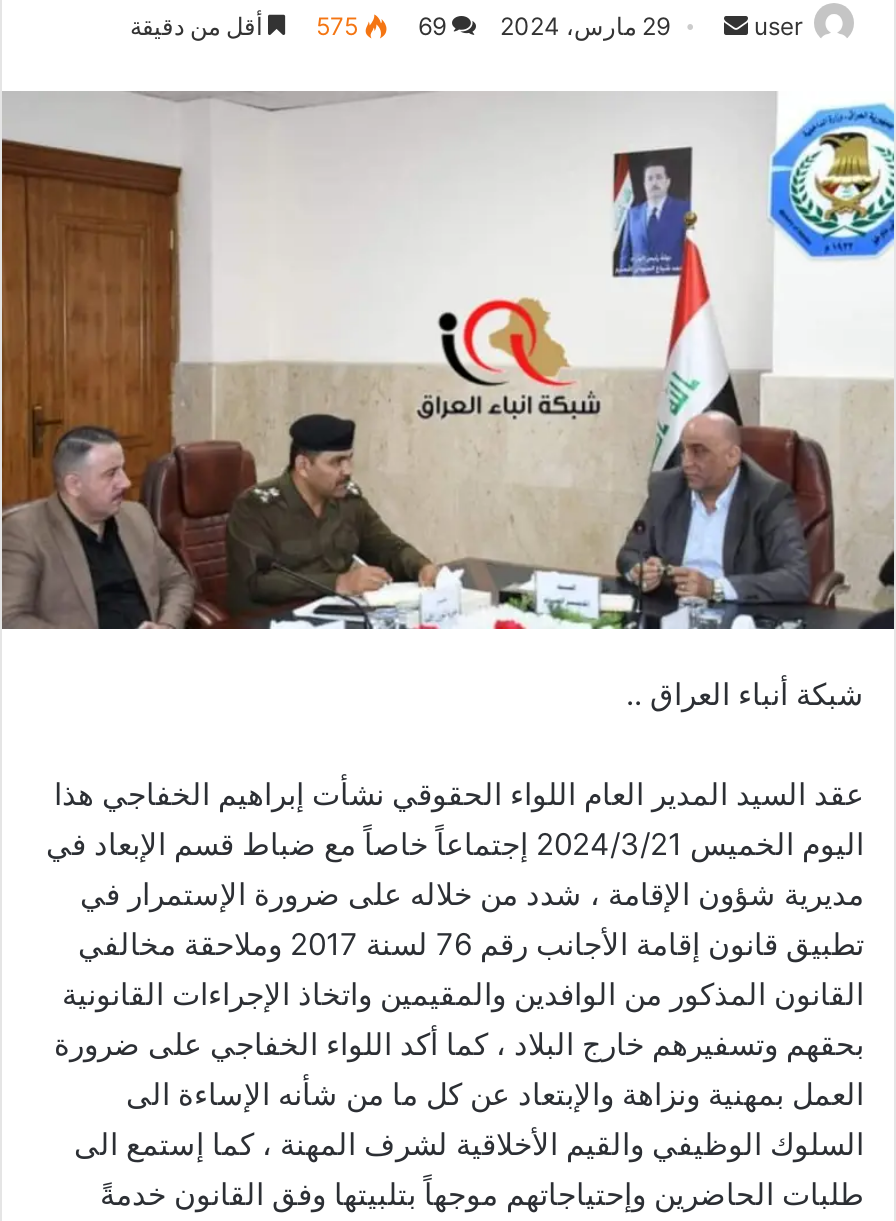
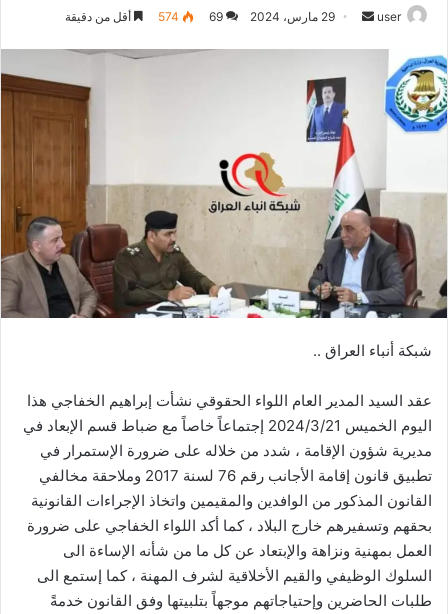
[316,11,358,41] 575 -> [158,9,179,24] 574

